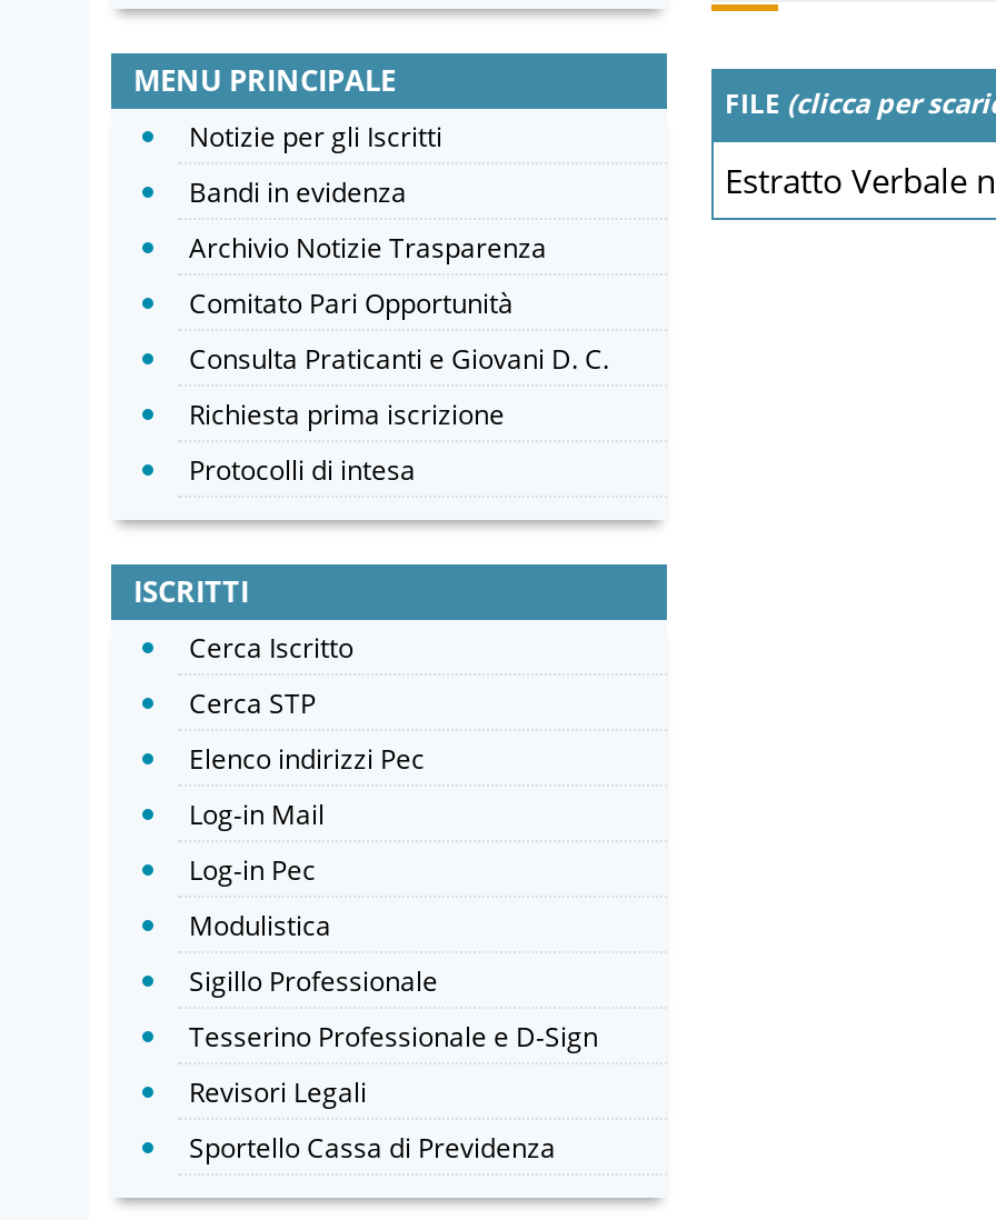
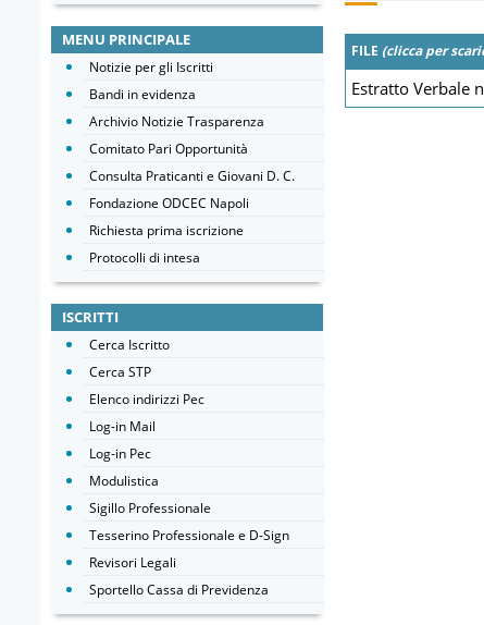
none -> [89,194,249,212] Fondazione ODCEC Napoli

